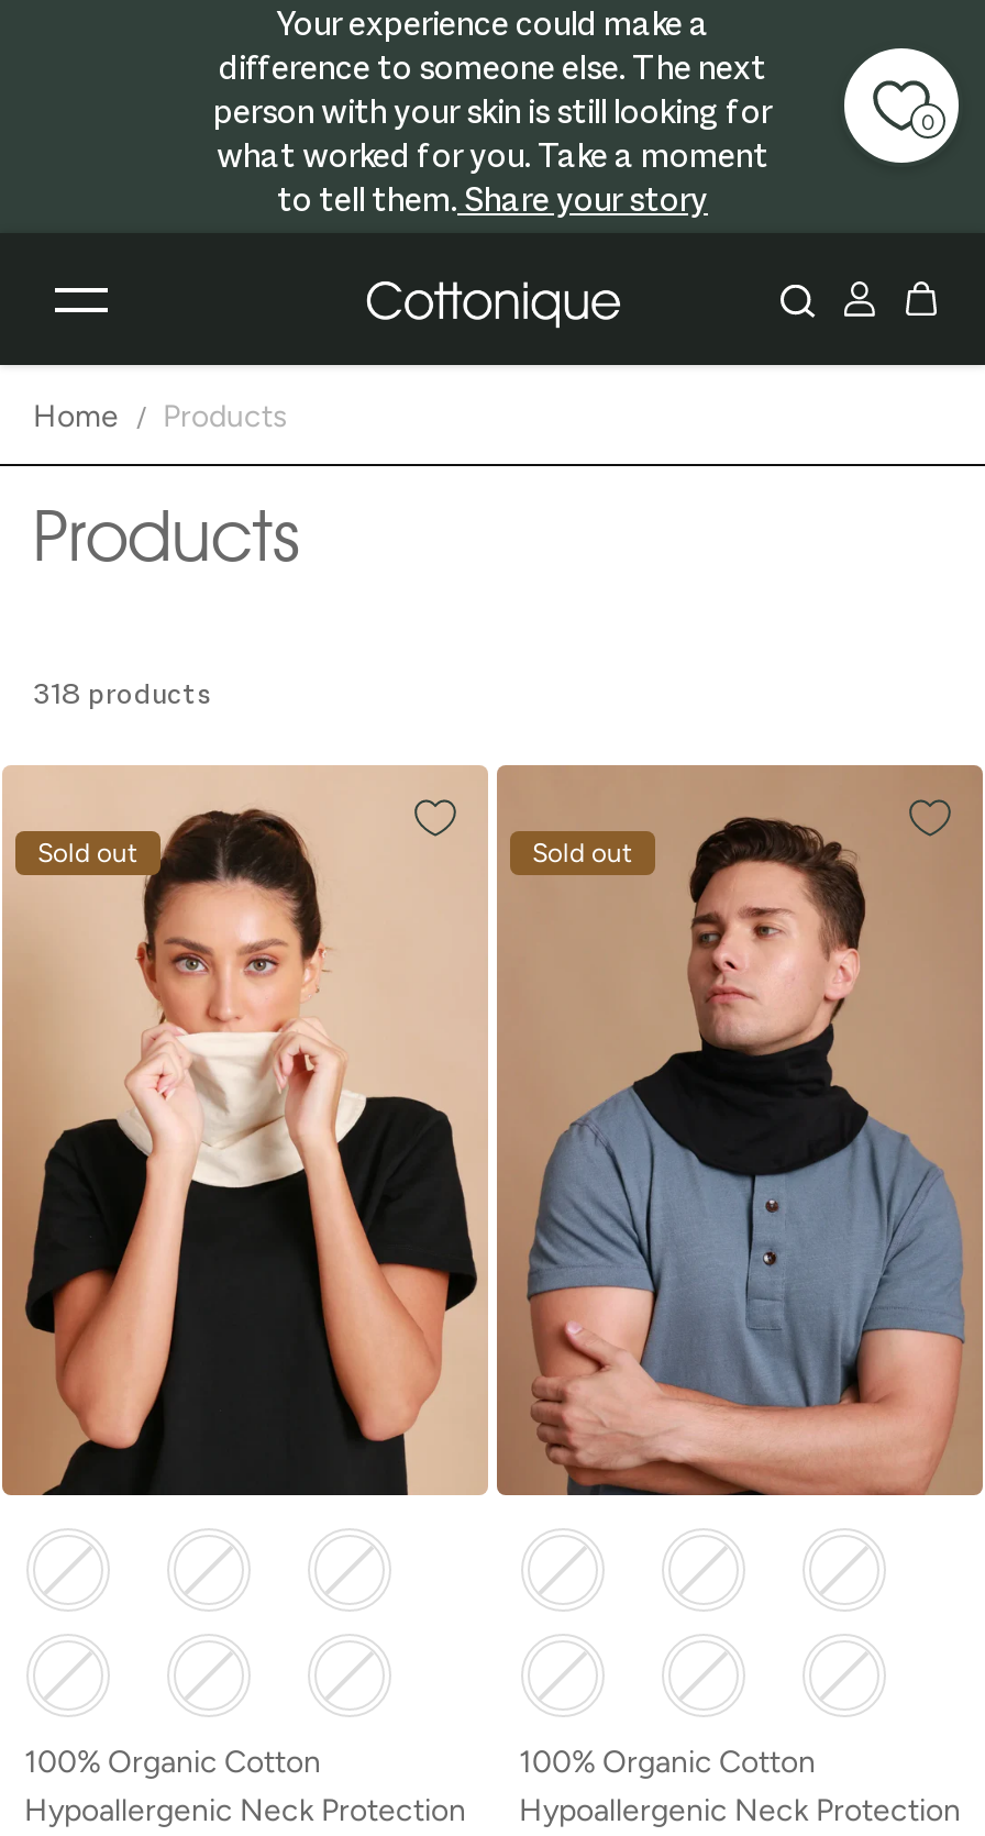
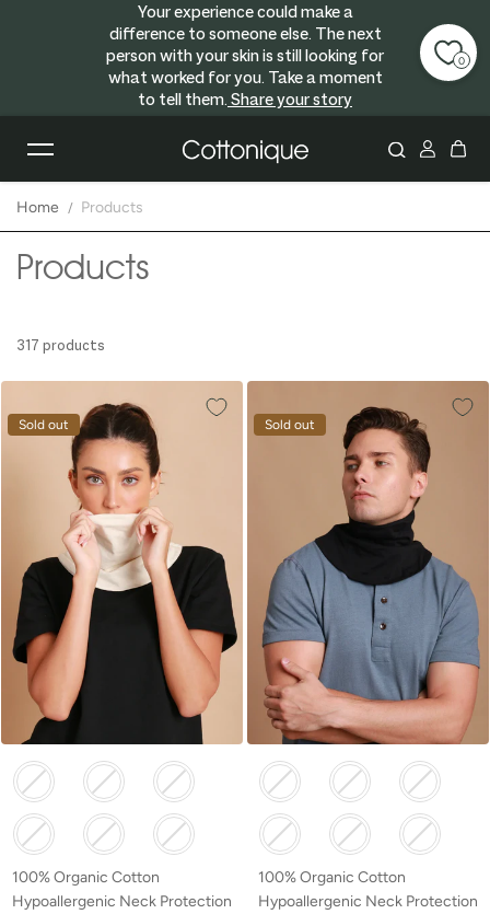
[33,682,213,712] 318 products -> [16,339,105,355] 317 products

